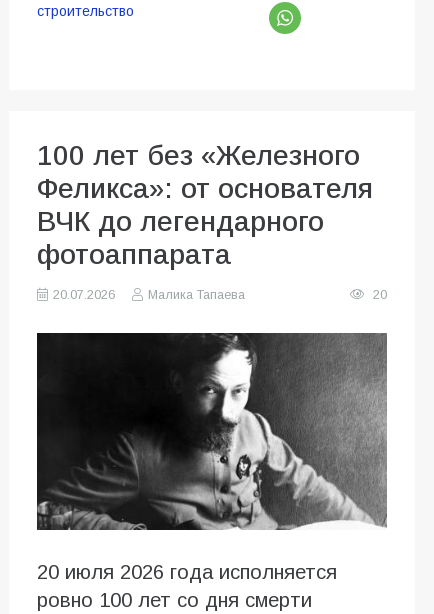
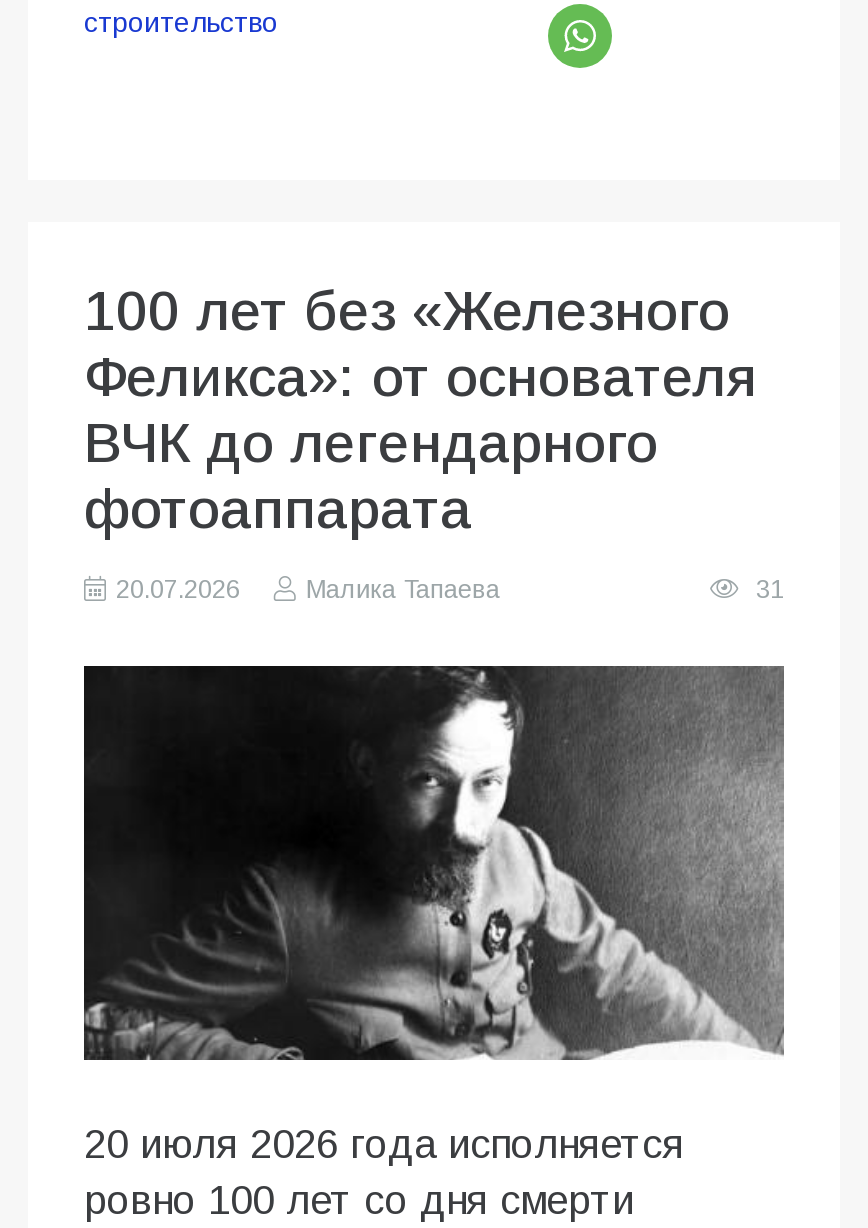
[369,288,387,302] 20 -> [748,576,784,604] 31

